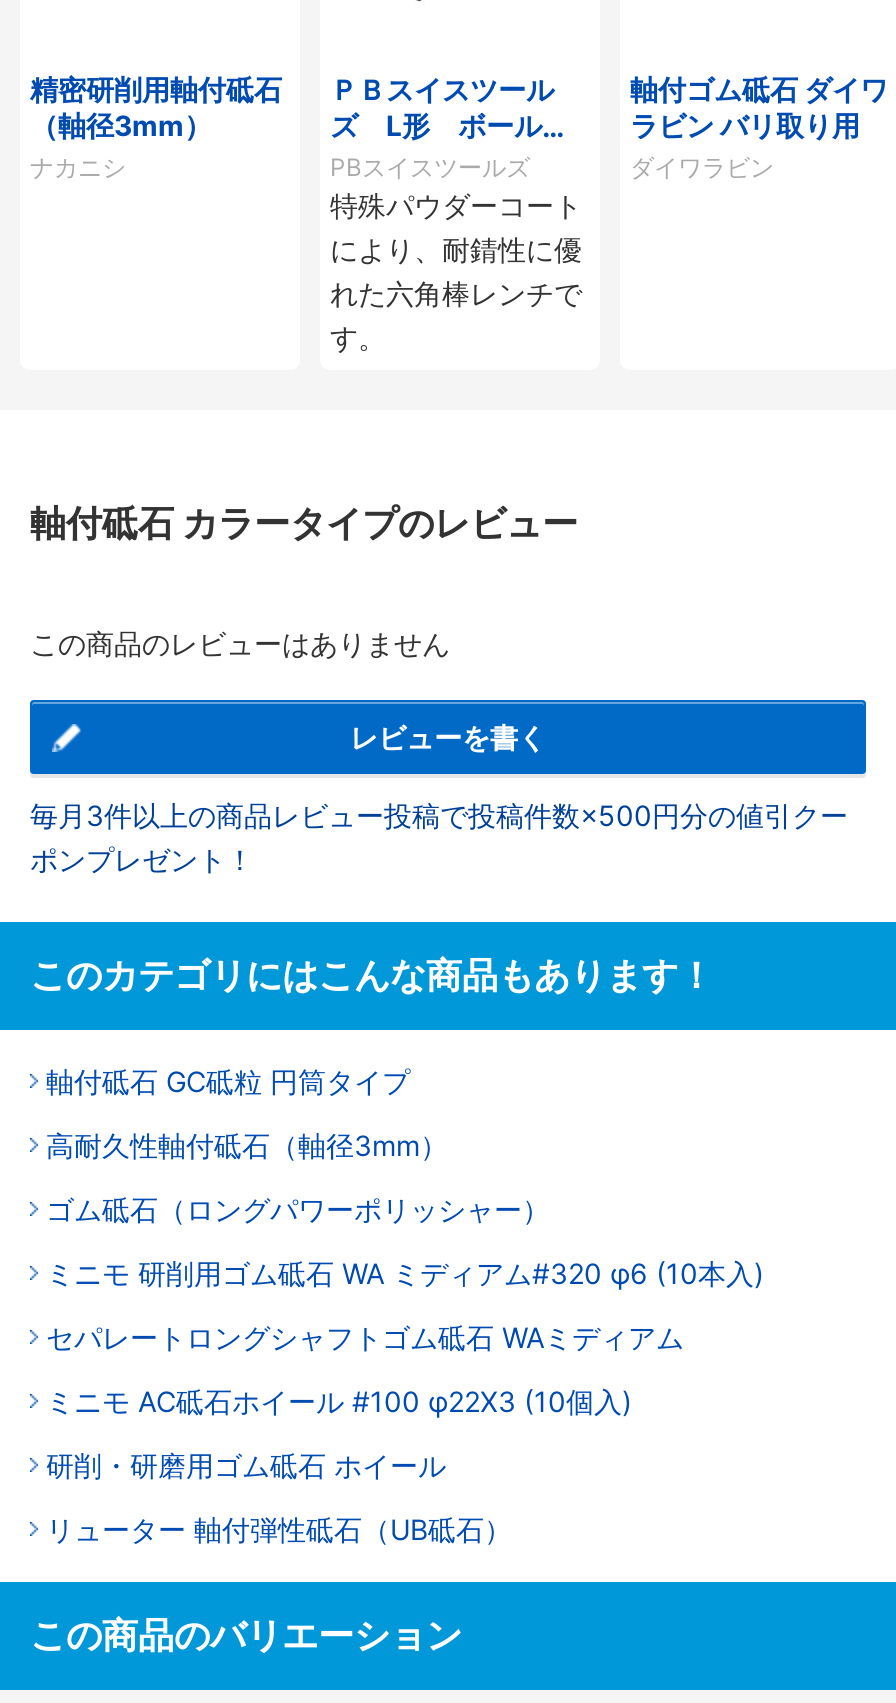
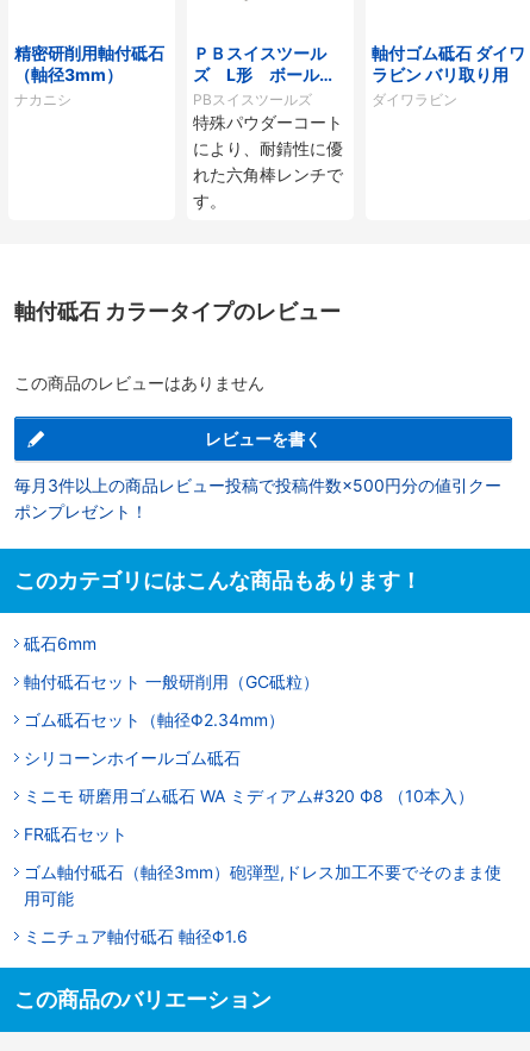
[46,1065,410,1099] 軸付砥石 GC砥粒 円筒タイプ -> [24,634,96,654] 砥石6mm
[46,1129,448,1163] 高耐久性軸付砥石（軸径3mm） -> [24,672,319,692] 軸付砥石セット 一般研削用（GC砥粒）
[46,1193,550,1227] ゴム砥石（ロングパワーポリッシャー） -> [24,710,285,730] ゴム砥石セット（軸径Φ2.34mm）
[46,1257,764,1291] ミニモ 研削用ゴム砥石 WA ミディアム#320 φ6 (10本入) -> [24,748,241,768] シリコーンホイールゴム砥石
[46,1321,684,1355] セパレートロングシャフトゴム砥石 WAミディアム -> [24,786,474,806] ミニモ 研磨用ゴム砥石 WA ミディアム#320 Ф8 （10本入）
[46,1385,632,1419] ミニモ AC砥石ホイール #100 φ22X3 (10個入) -> [24,824,127,844] FR砥石セット
[46,1449,446,1483] 研削・研磨用ゴム砥石 ホイール -> [24,862,501,909] ゴム軸付砥石（軸径3mm）砲弾型,ドレス加工不要でそのまま使 | 用可能
[46,1513,512,1547] リューター 軸付弾性砥石（UB砥石） -> [24,926,248,947] ミニチュア軸付砥石 軸径Φ1.6

